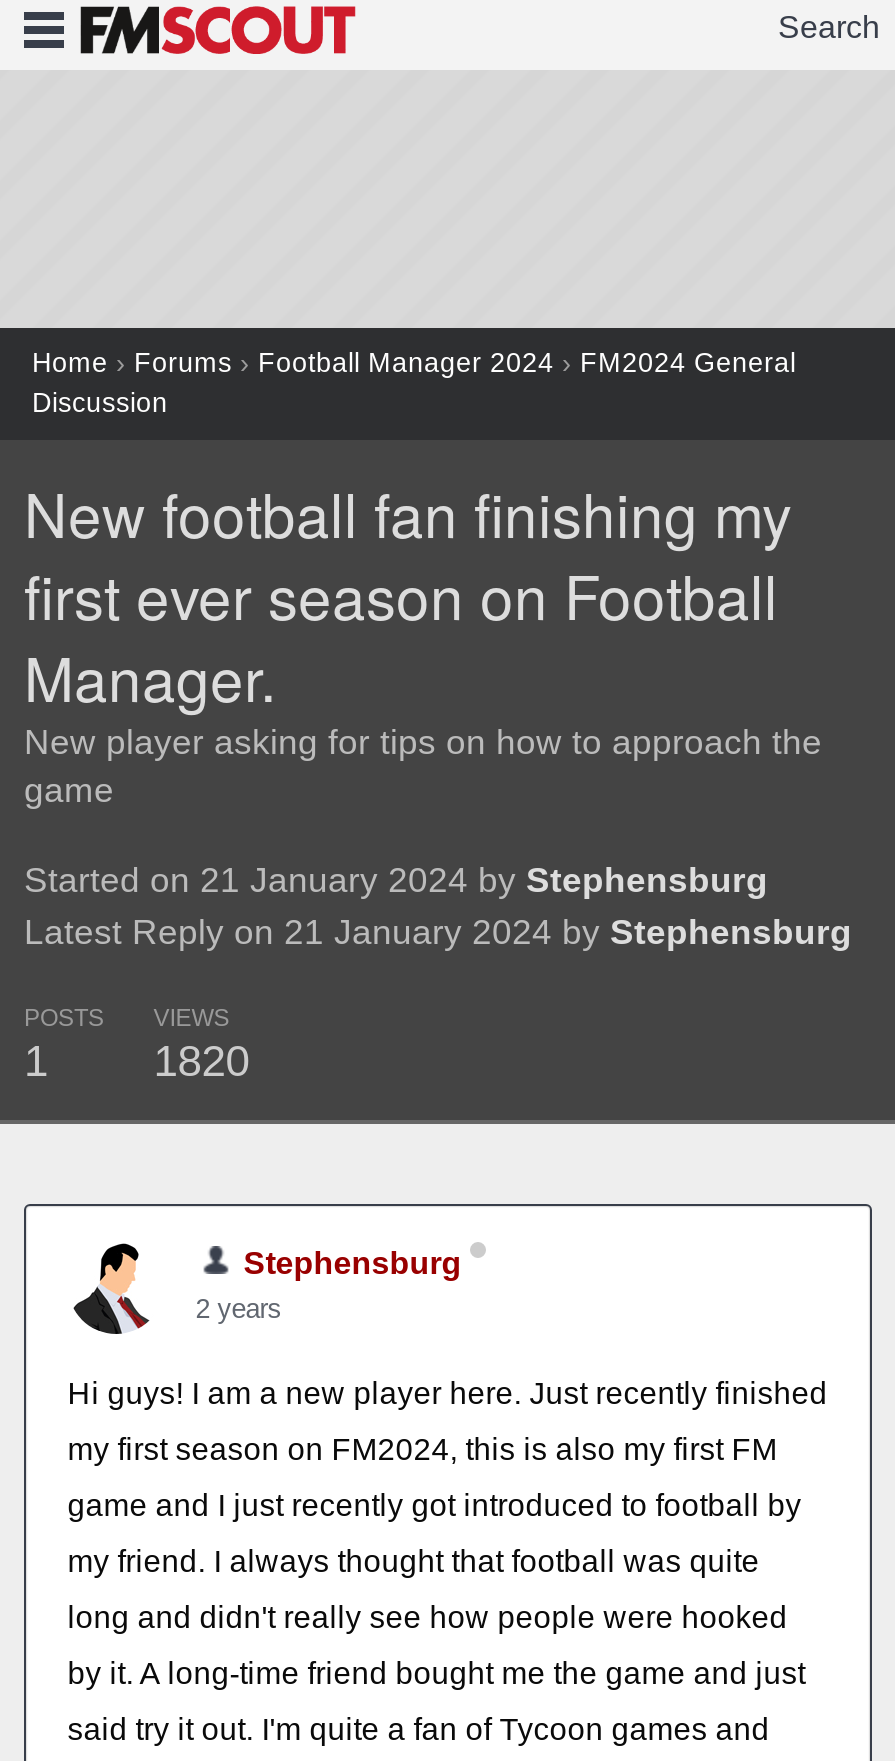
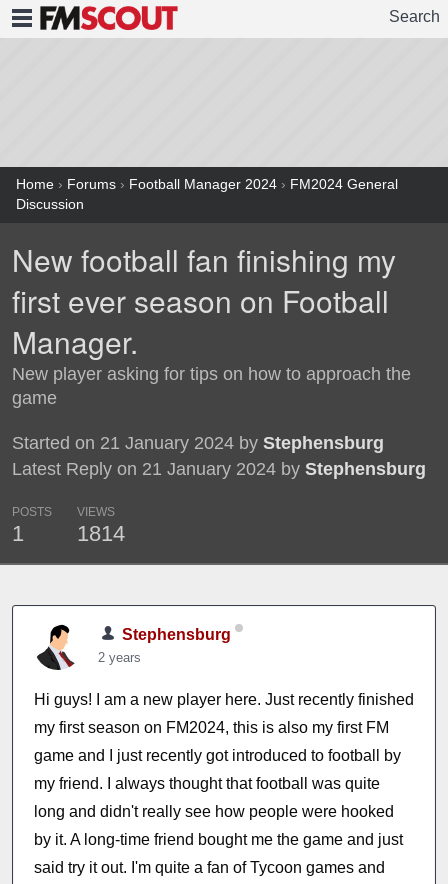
[154,1036,250,1086] 1820 -> [77,521,125,546] 1814

